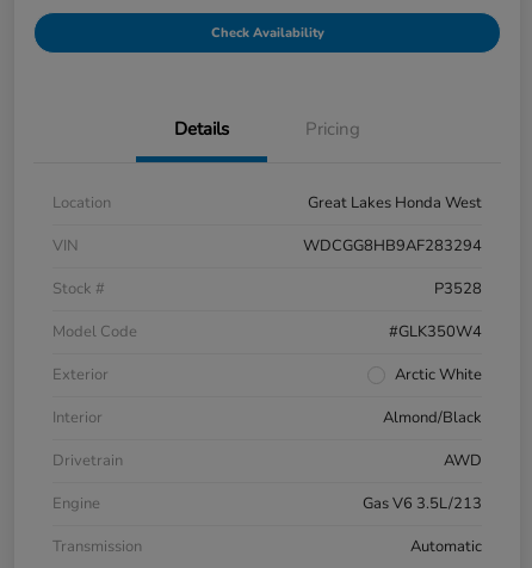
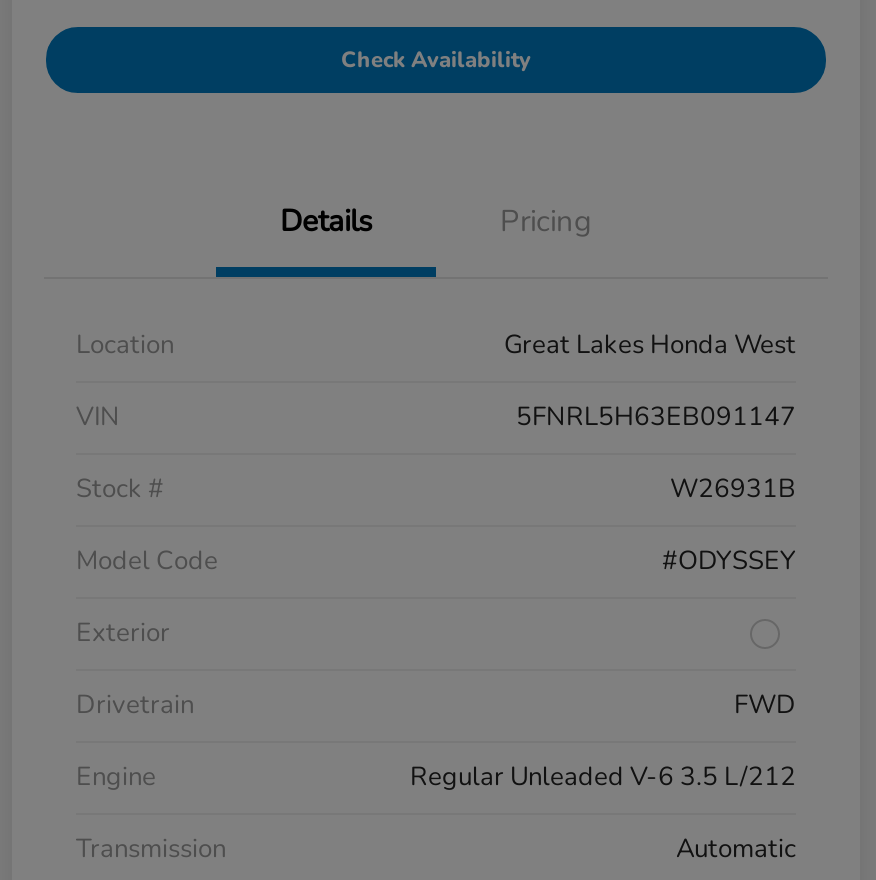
[303,235,482,256] WDCGG8HB9AF283294 -> [516,399,796,435] 5FNRL5H63EB091147
[434,278,482,299] P3528 -> [670,471,796,507] W26931B
[389,321,482,342] #GLK350W4 -> [662,543,796,579] #ODYSSEY
[52,364,482,428] Arctic White | Interior | Almond/Black -> none
[444,450,482,471] AWD -> [734,687,796,723] FWD
[363,493,482,514] Gas V6 3.5L/213 -> [410,759,796,795] Regular Unleaded V-6 3.5 L/212

